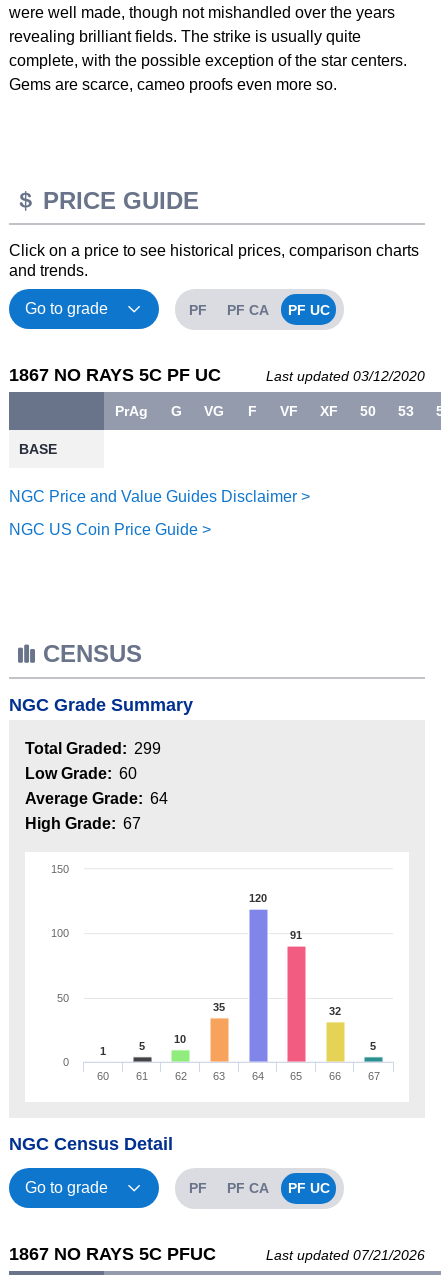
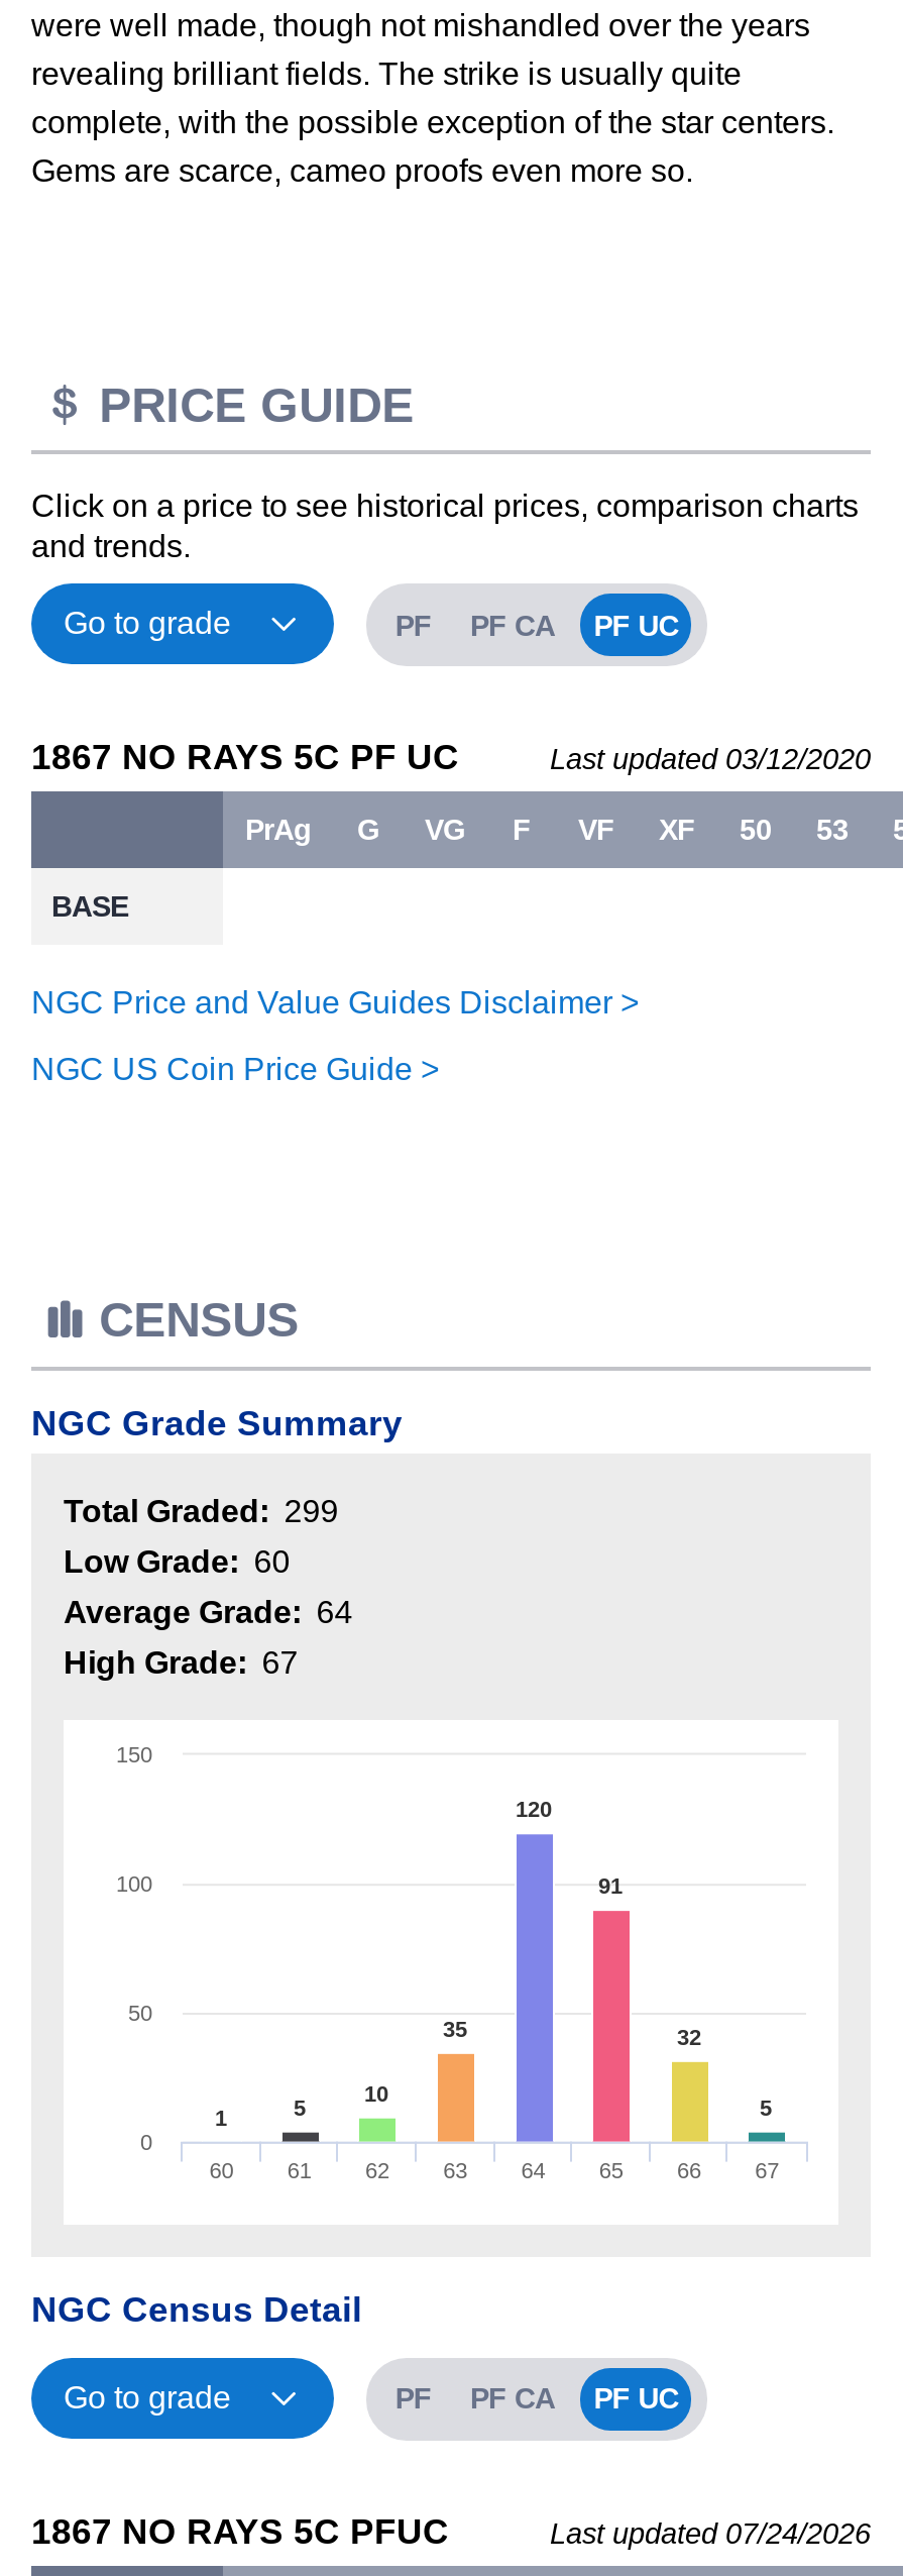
[266,1247,425,1263] Last updated 07/21/2026 -> [550,2517,871,2549] Last updated 07/24/2026

